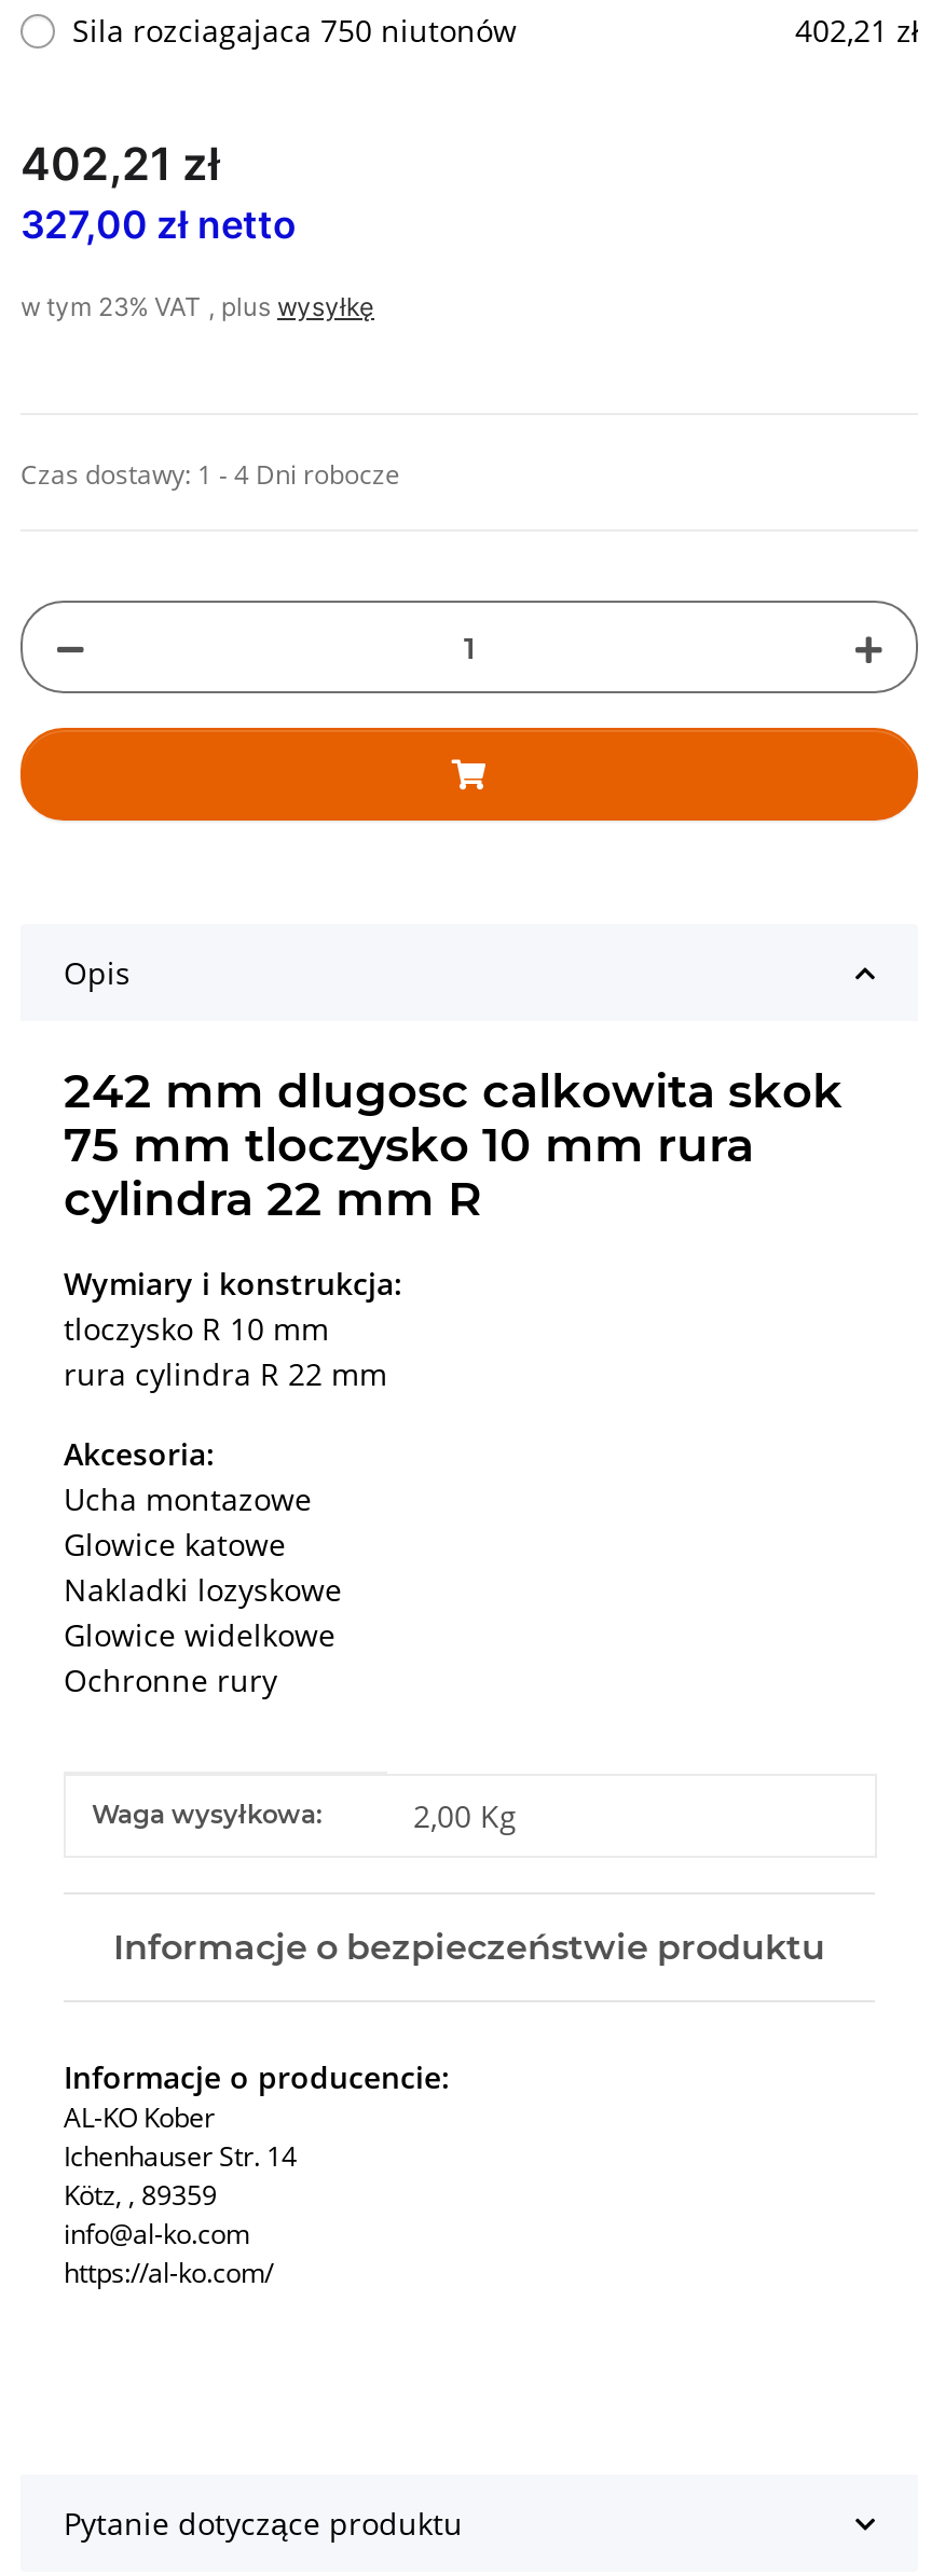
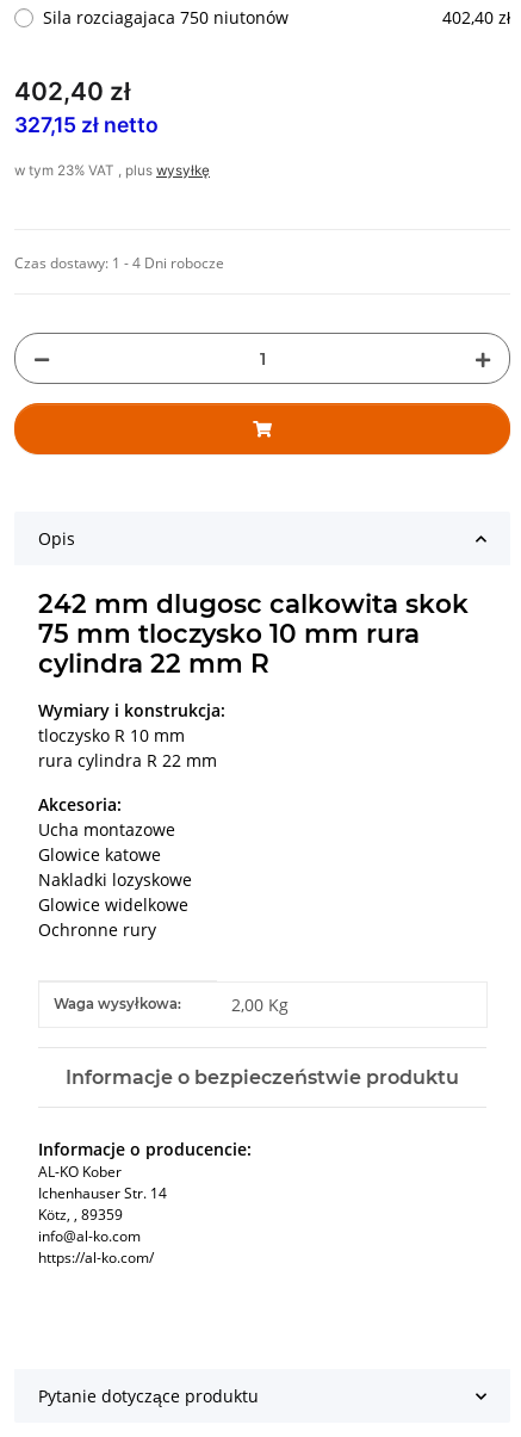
[795,11,918,52] 402,21 zł -> [442,6,510,29] 402,40 zł
[20,138,219,192] 402,21 zł -> [14,77,130,107] 402,40 zł
[20,203,297,248] 327,00 zł netto -> [14,113,159,138] 327,15 zł netto

